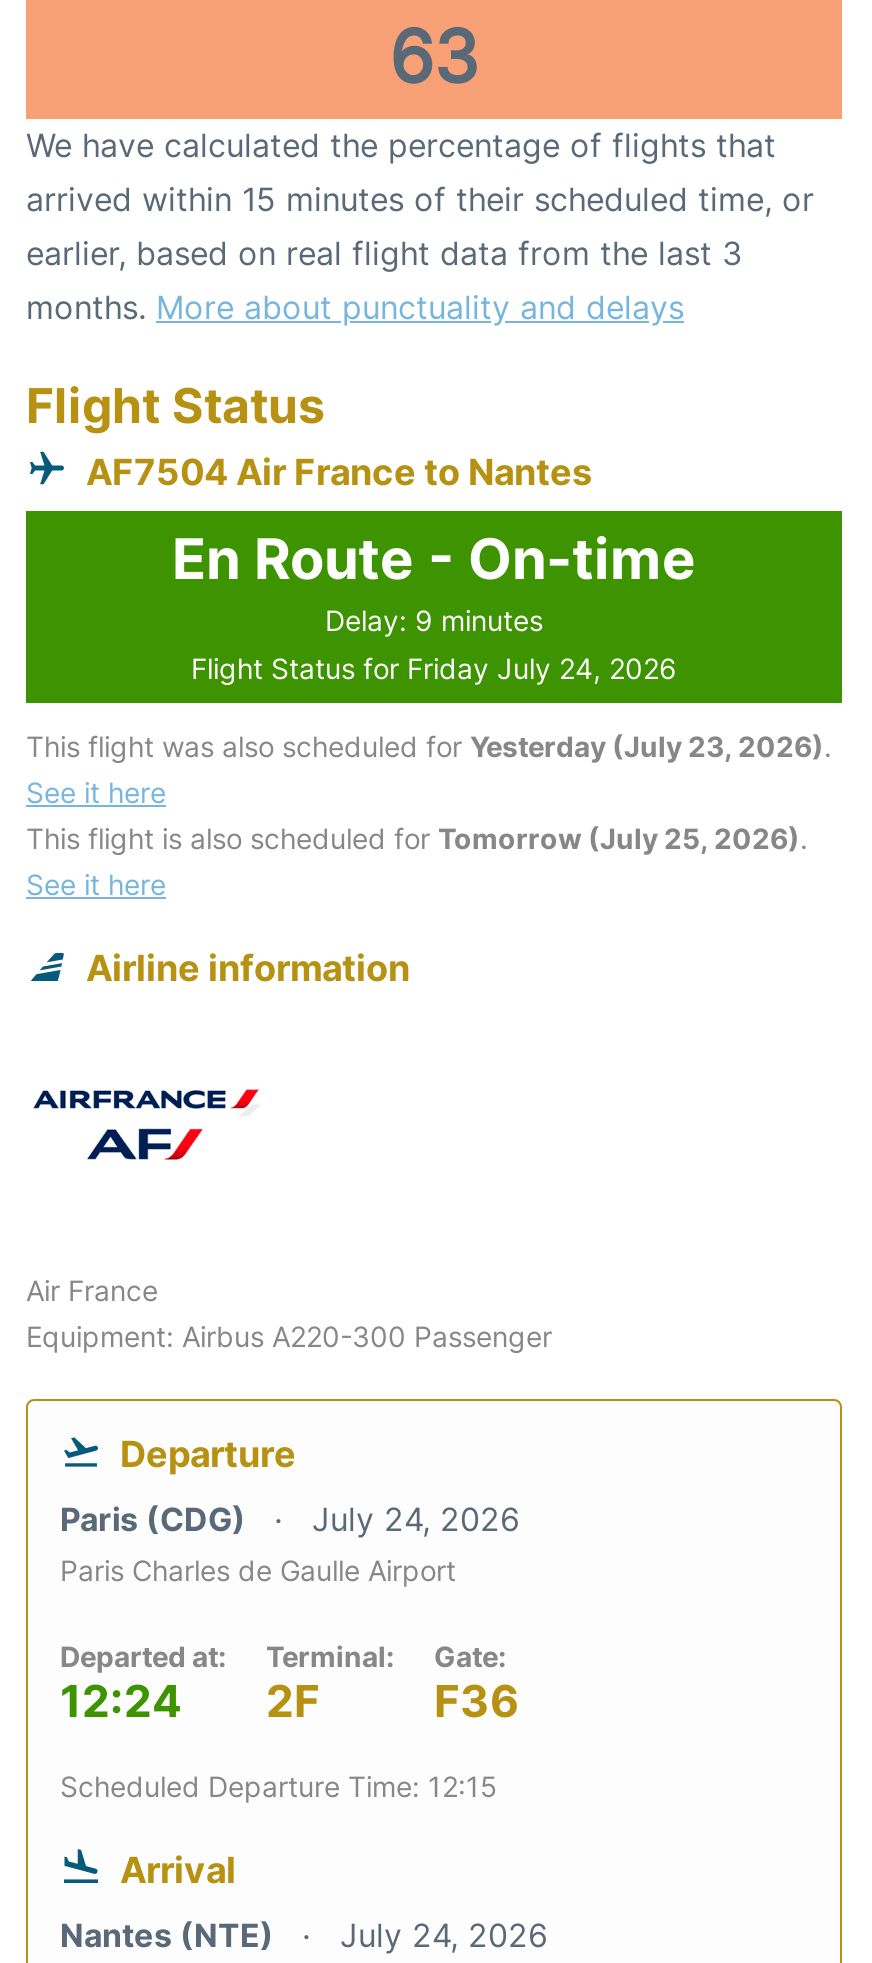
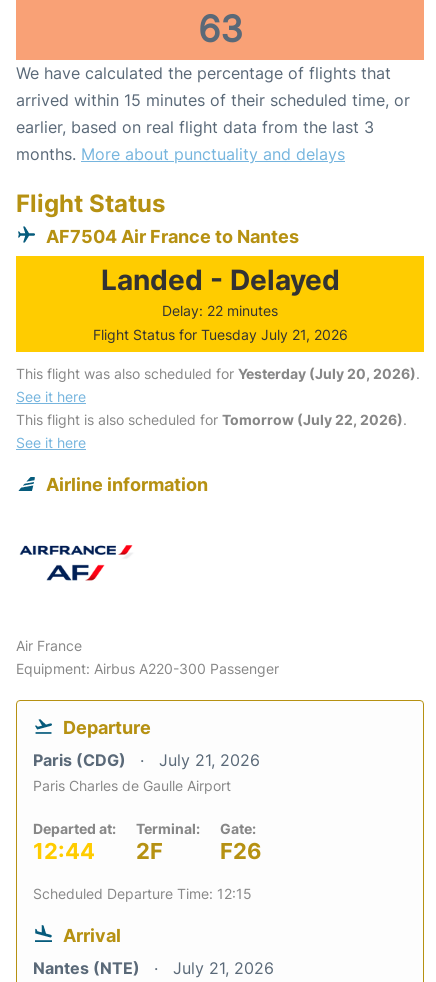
[172,524,696,684] En Route - On-time | Delay: 9 minutes | Flight Status for Friday July 24, 2026 -> [92,263,347,343] Landed - Delayed | Delay: 22 minutes | Flight Status for Tuesday July 21, 2026
[26,728,832,762] This flight was also scheduled for Yesterday (July 23, 2026). -> [16,365,420,382] This flight was also scheduled for Yesterday (July 20, 2026).
[26,820,808,854] This flight is also scheduled for Tomorrow (July 25, 2026). -> [16,411,407,428] This flight is also scheduled for Tomorrow (July 22, 2026).
[60,1498,520,1538] Paris (CDG) July 24, 2026 -> [33,750,260,770] Paris (CDG) July 21, 2026
[60,1674,320,1726] 12:24 2F -> [33,838,163,864] 12:44 2F
[434,1674,520,1726] F36 -> [220,838,262,864] F26
[60,1914,548,1954] Nantes (NTE) July 24, 2026 -> [33,958,274,978] Nantes (NTE) July 21, 2026

